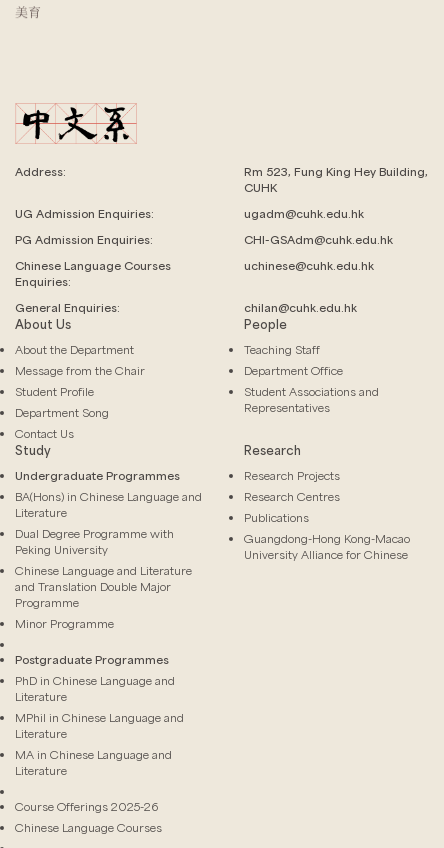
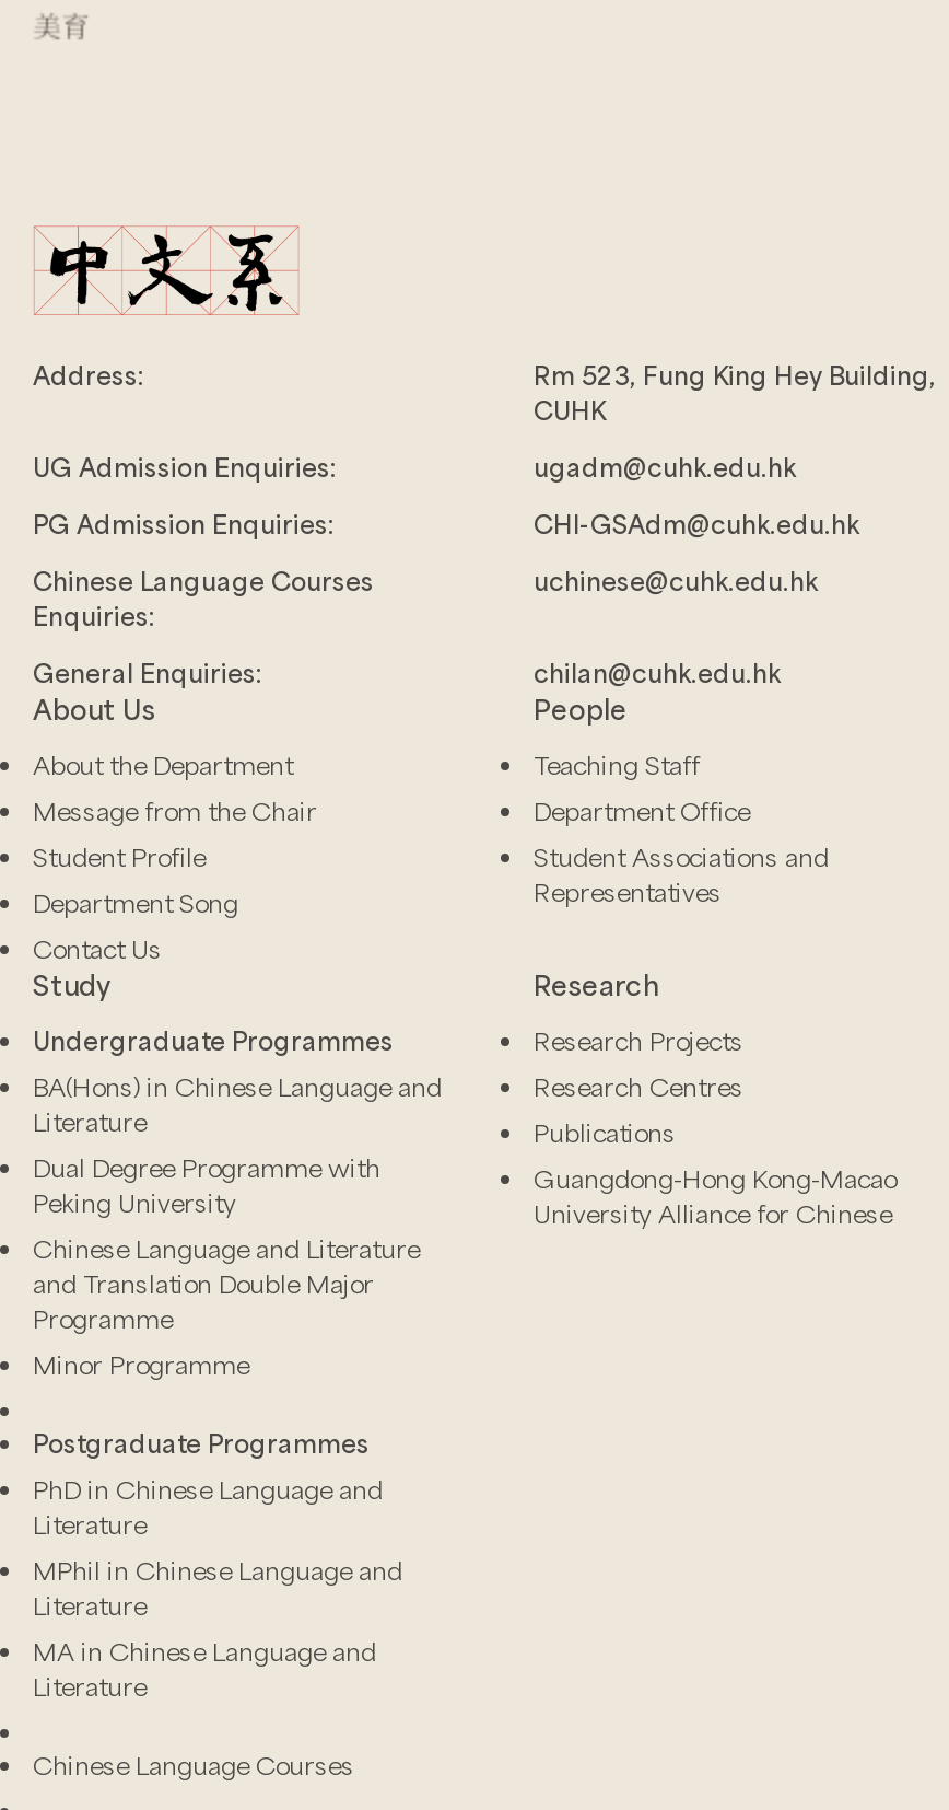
[15,799,158,814] Course Offerings 2025-26 -> none

